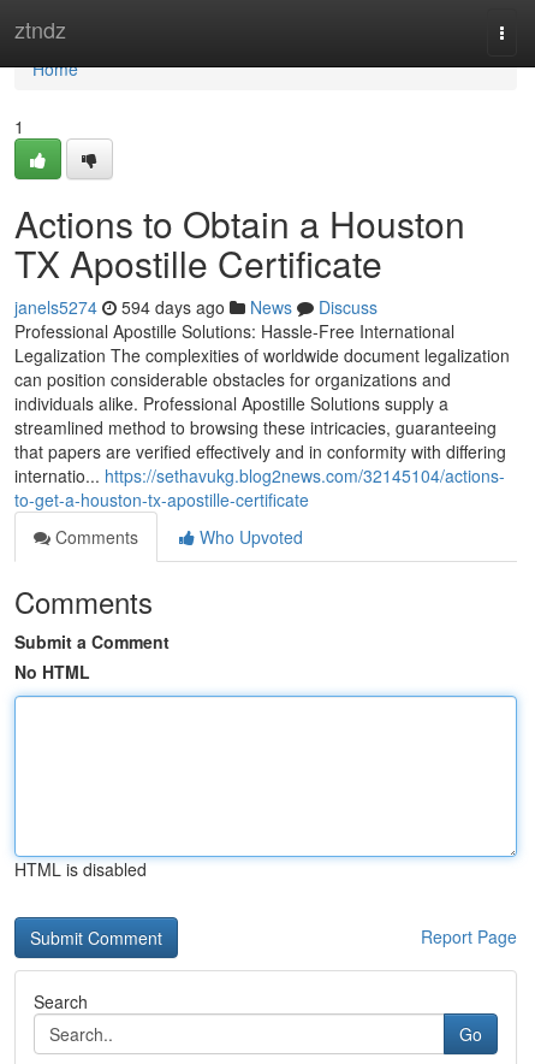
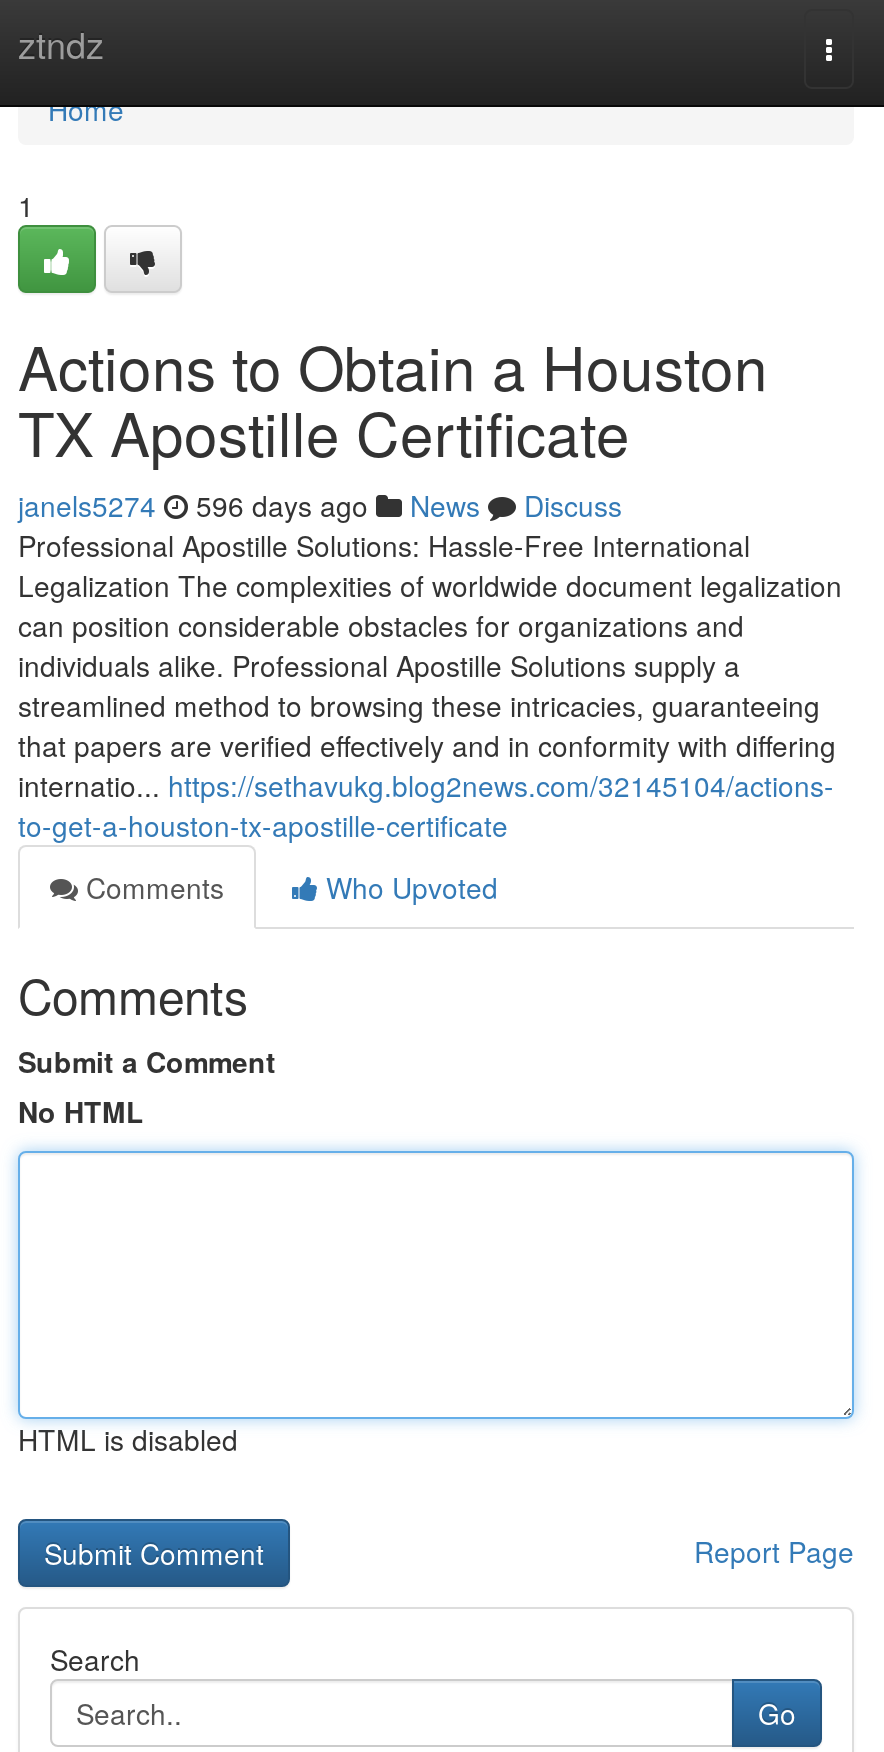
[14,295,378,319] janels5274 594 days ago News Discuss -> [18,485,622,525] janels5274 596 days ago News Discuss

